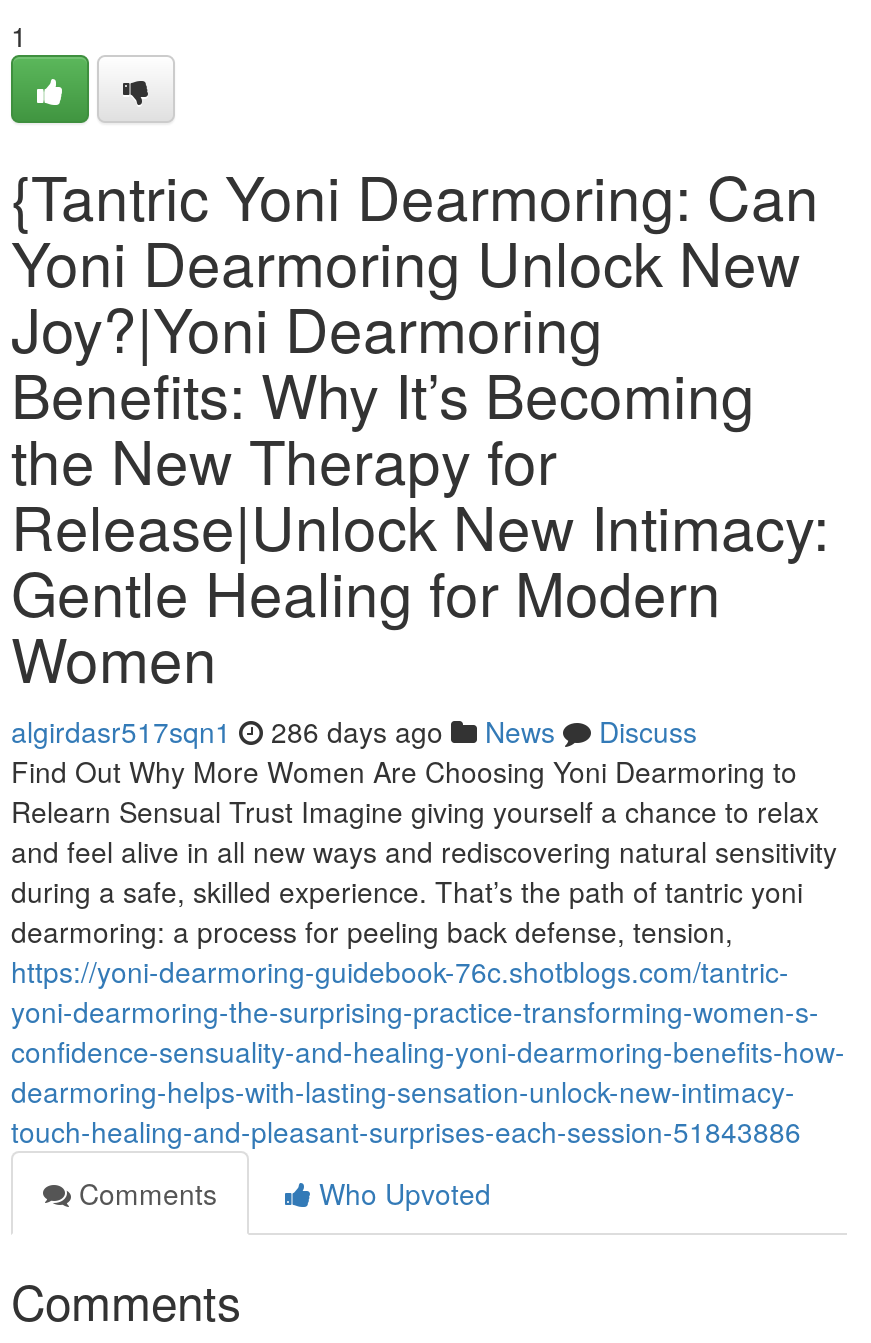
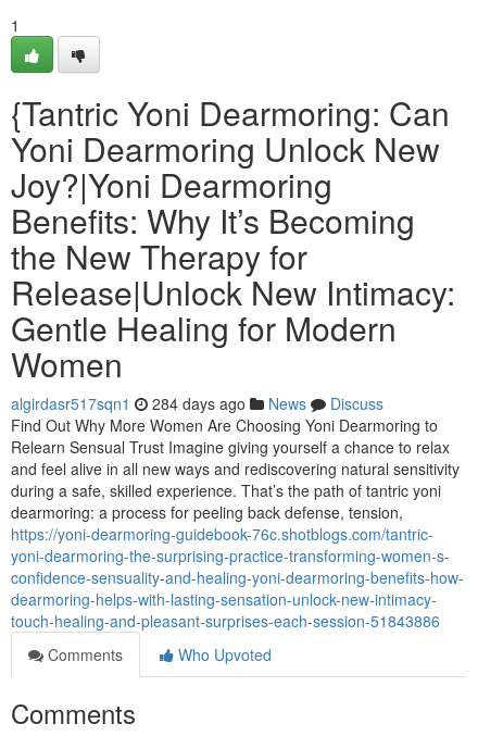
[11,711,697,751] algirdasr517sqn1 286 days ago News Discuss -> [11,392,383,414] algirdasr517sqn1 284 days ago News Discuss

